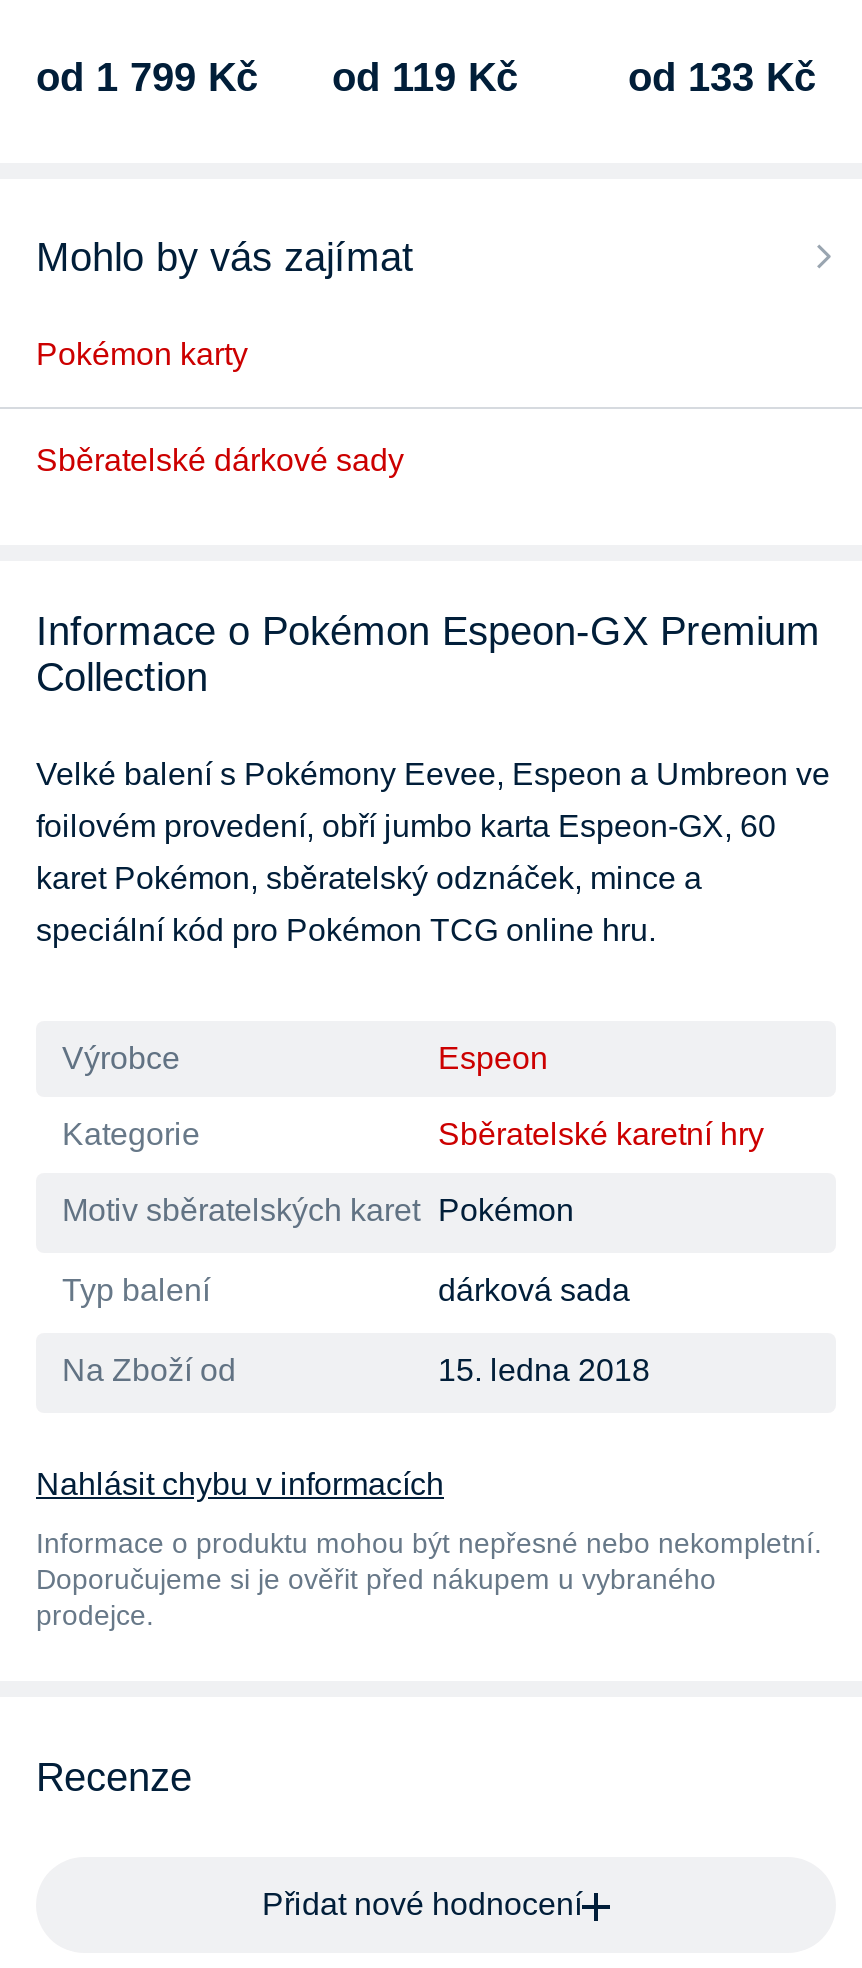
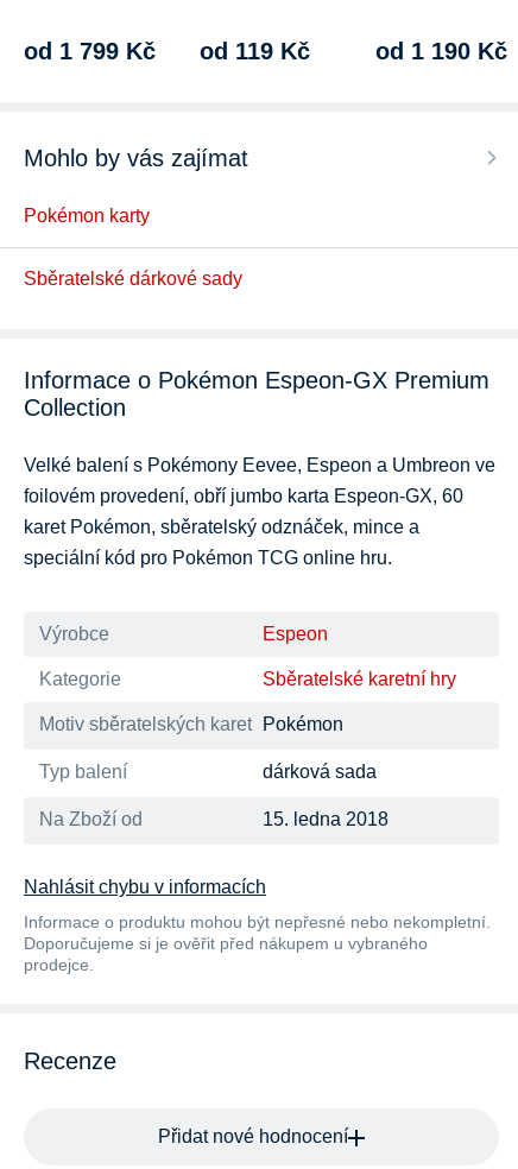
[628,55,816,99] od 133 Kč -> [375,38,507,64] od 1 190 Kč

